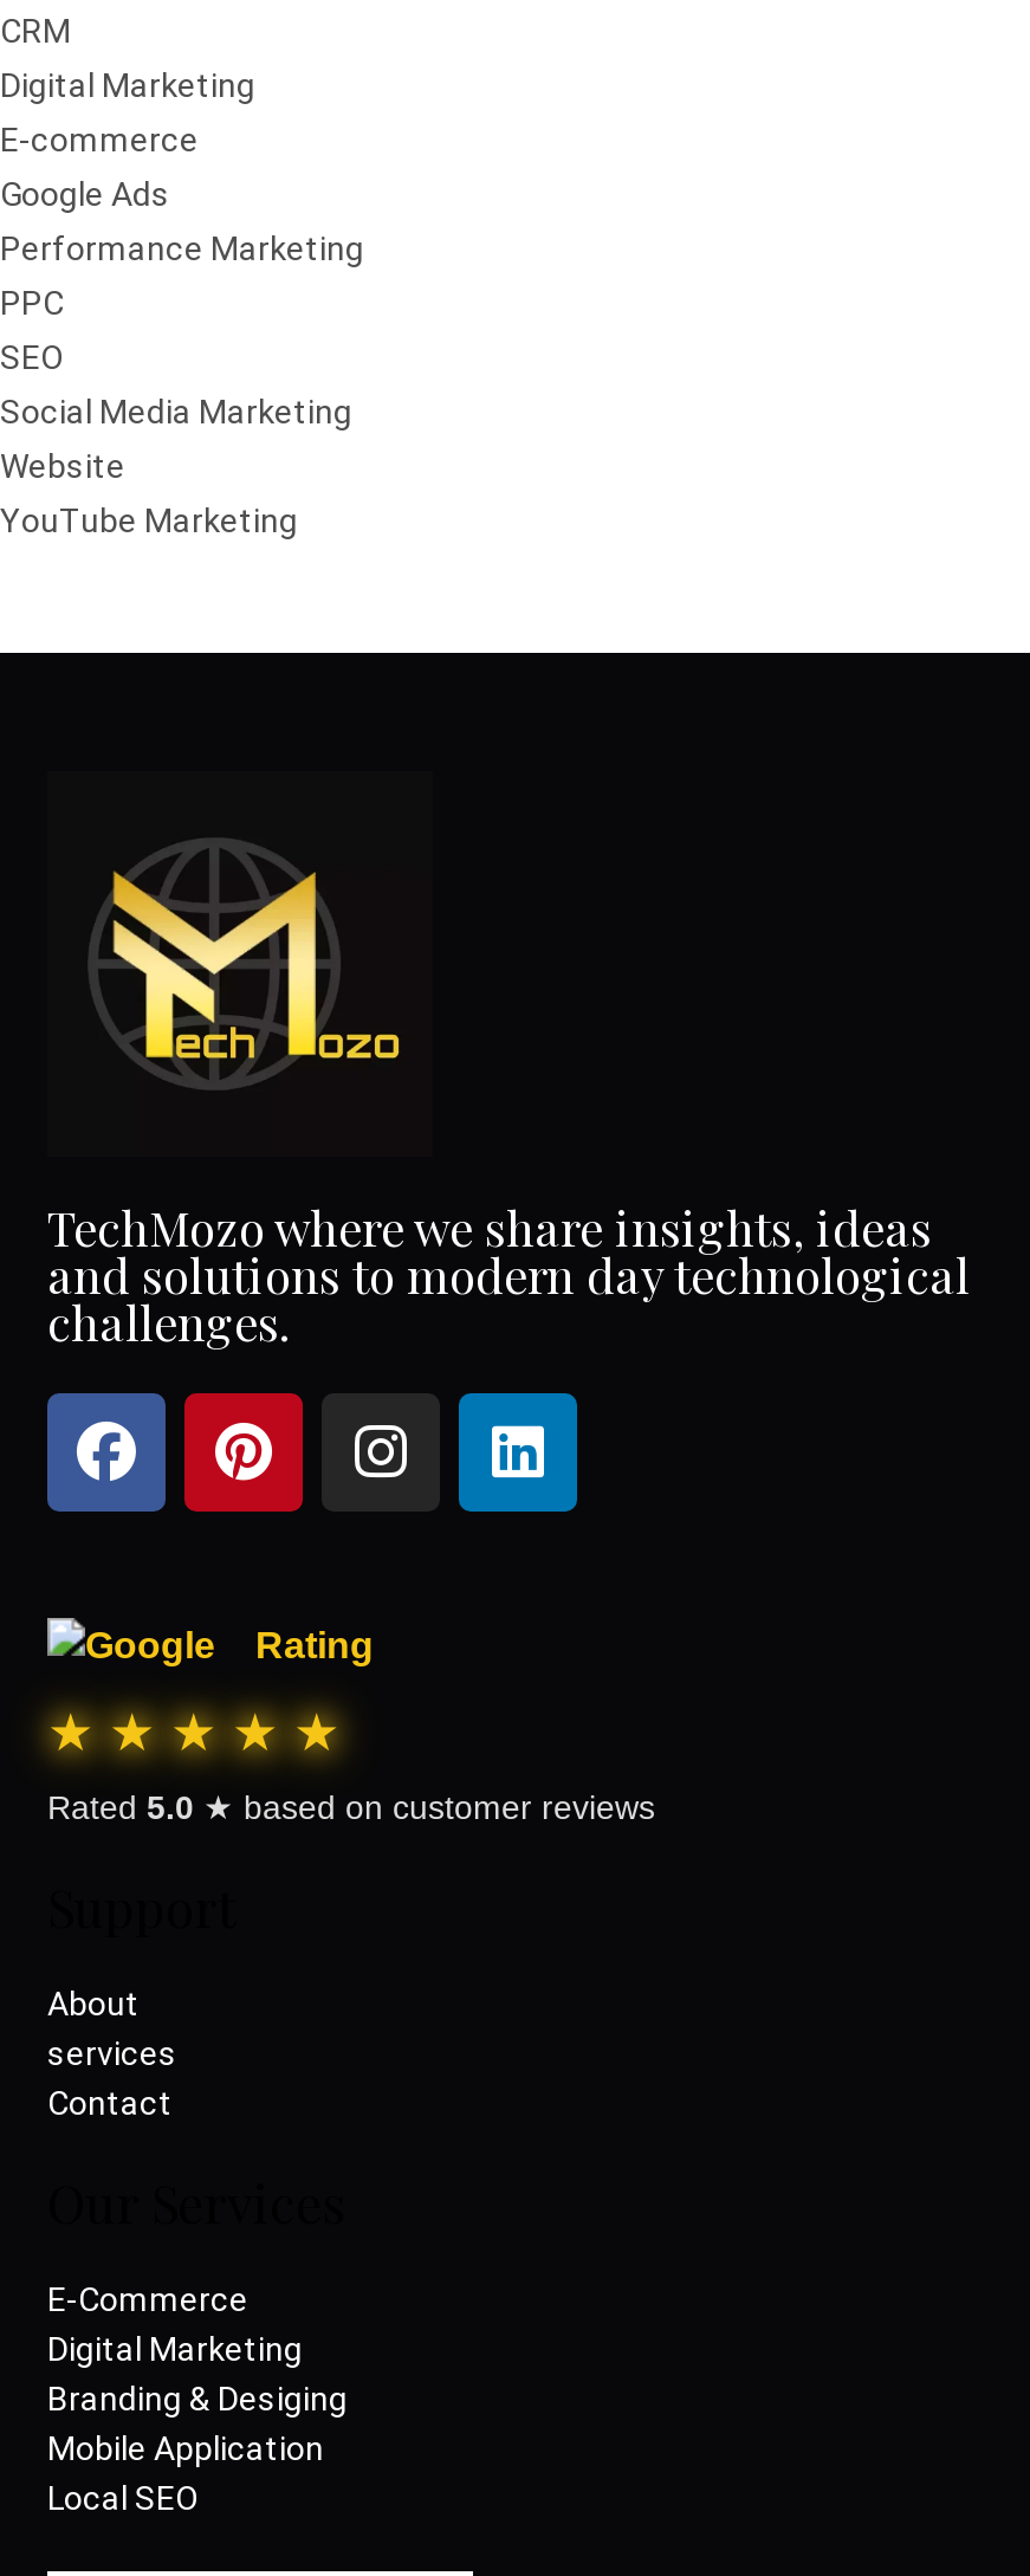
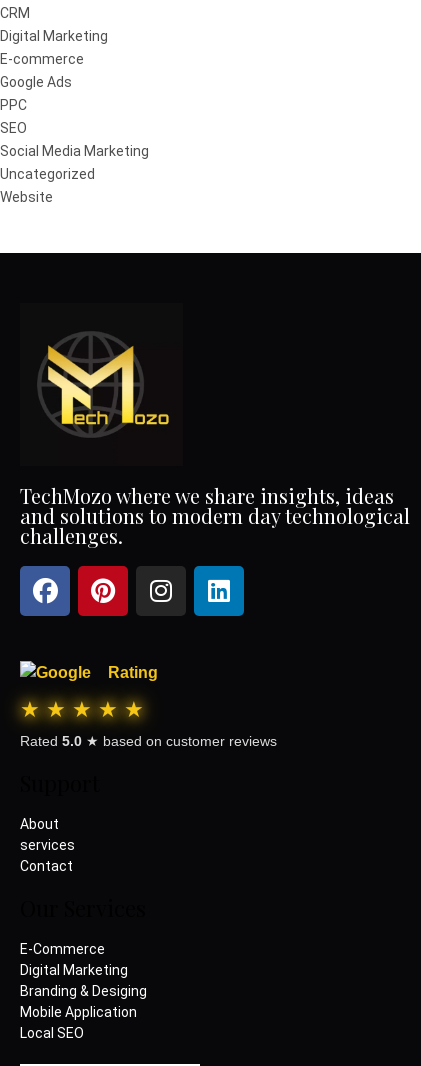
[0,229,364,267] Performance Marketing -> none
none -> [0,166,95,182] Uncategorized
[0,501,298,539] YouTube Marketing -> none

